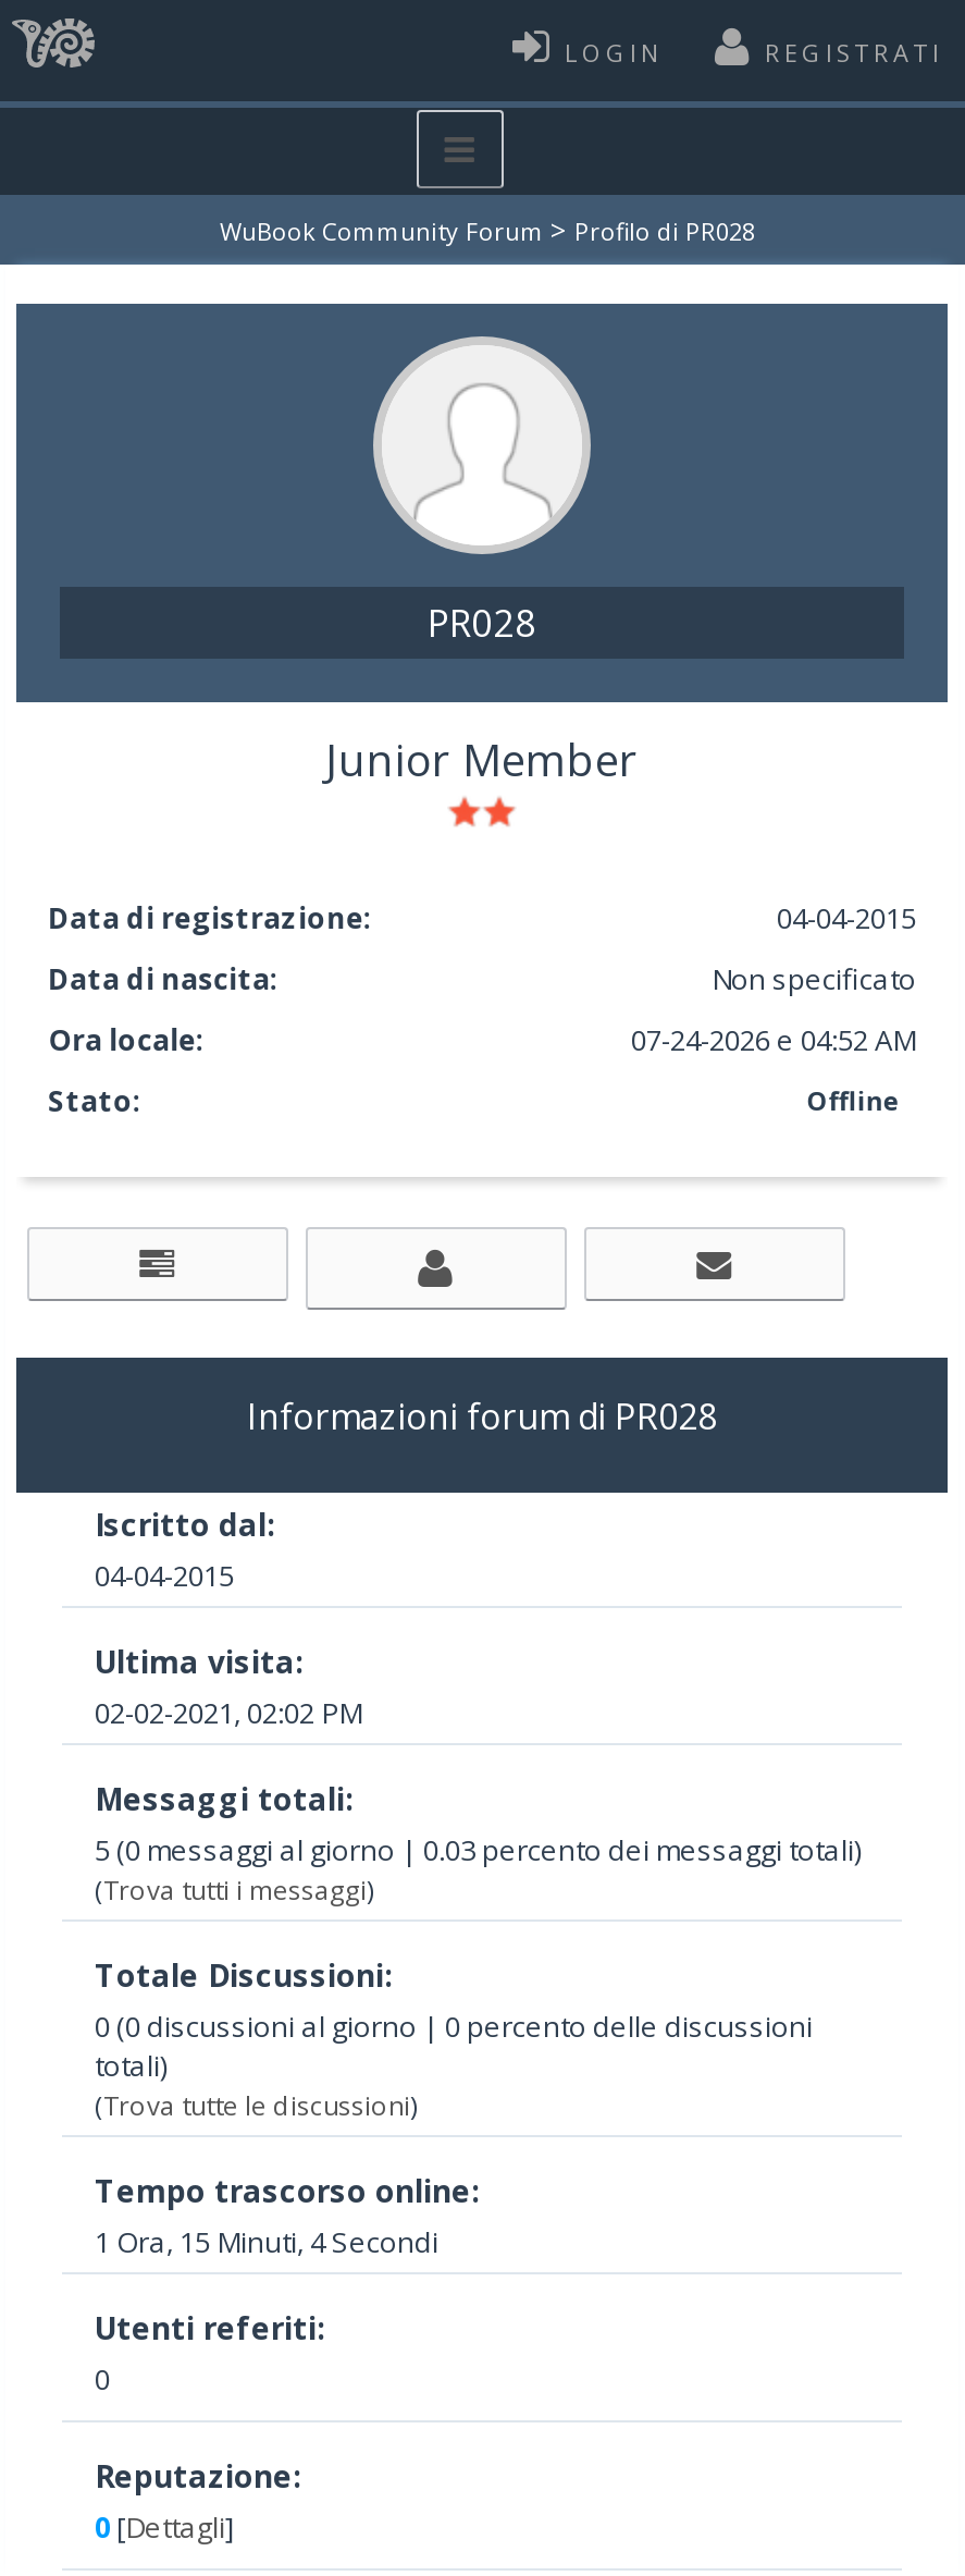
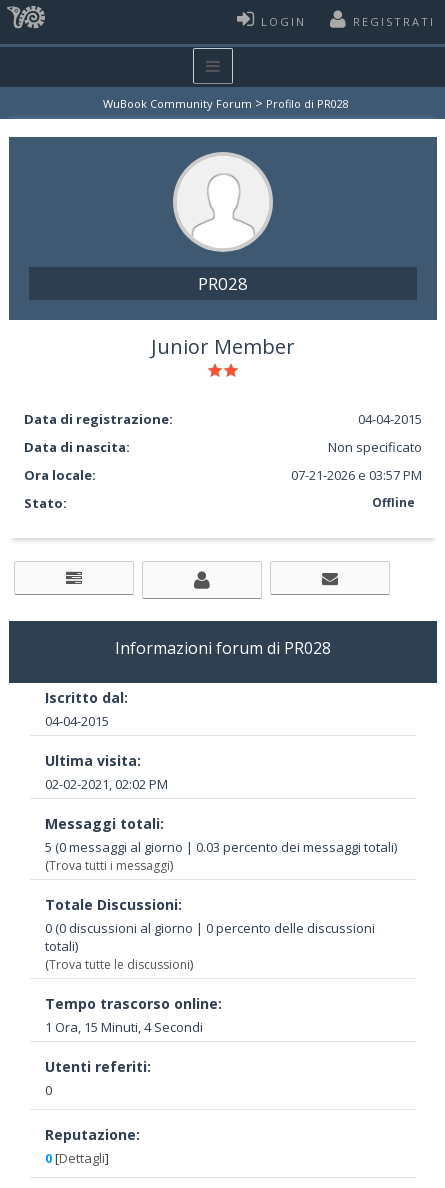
[631,1019,916,1058] 07-24-2026 e 04:52 AM -> [291,466,422,484] 07-21-2026 e 03:57 PM

